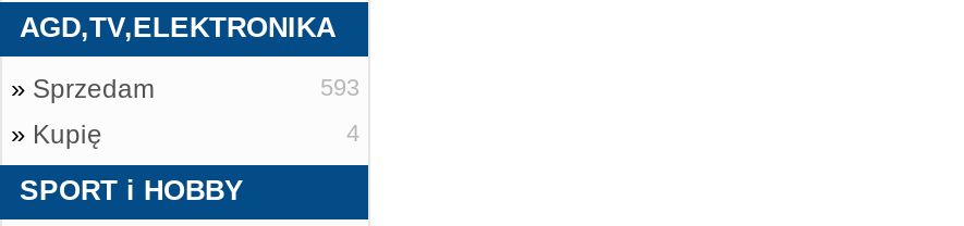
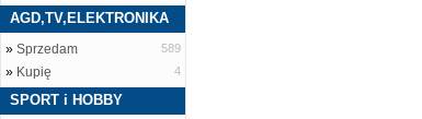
[320,74,359,100] 593 -> [161,41,181,55] 589

